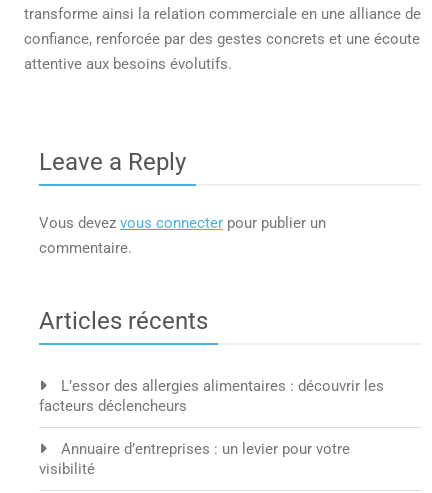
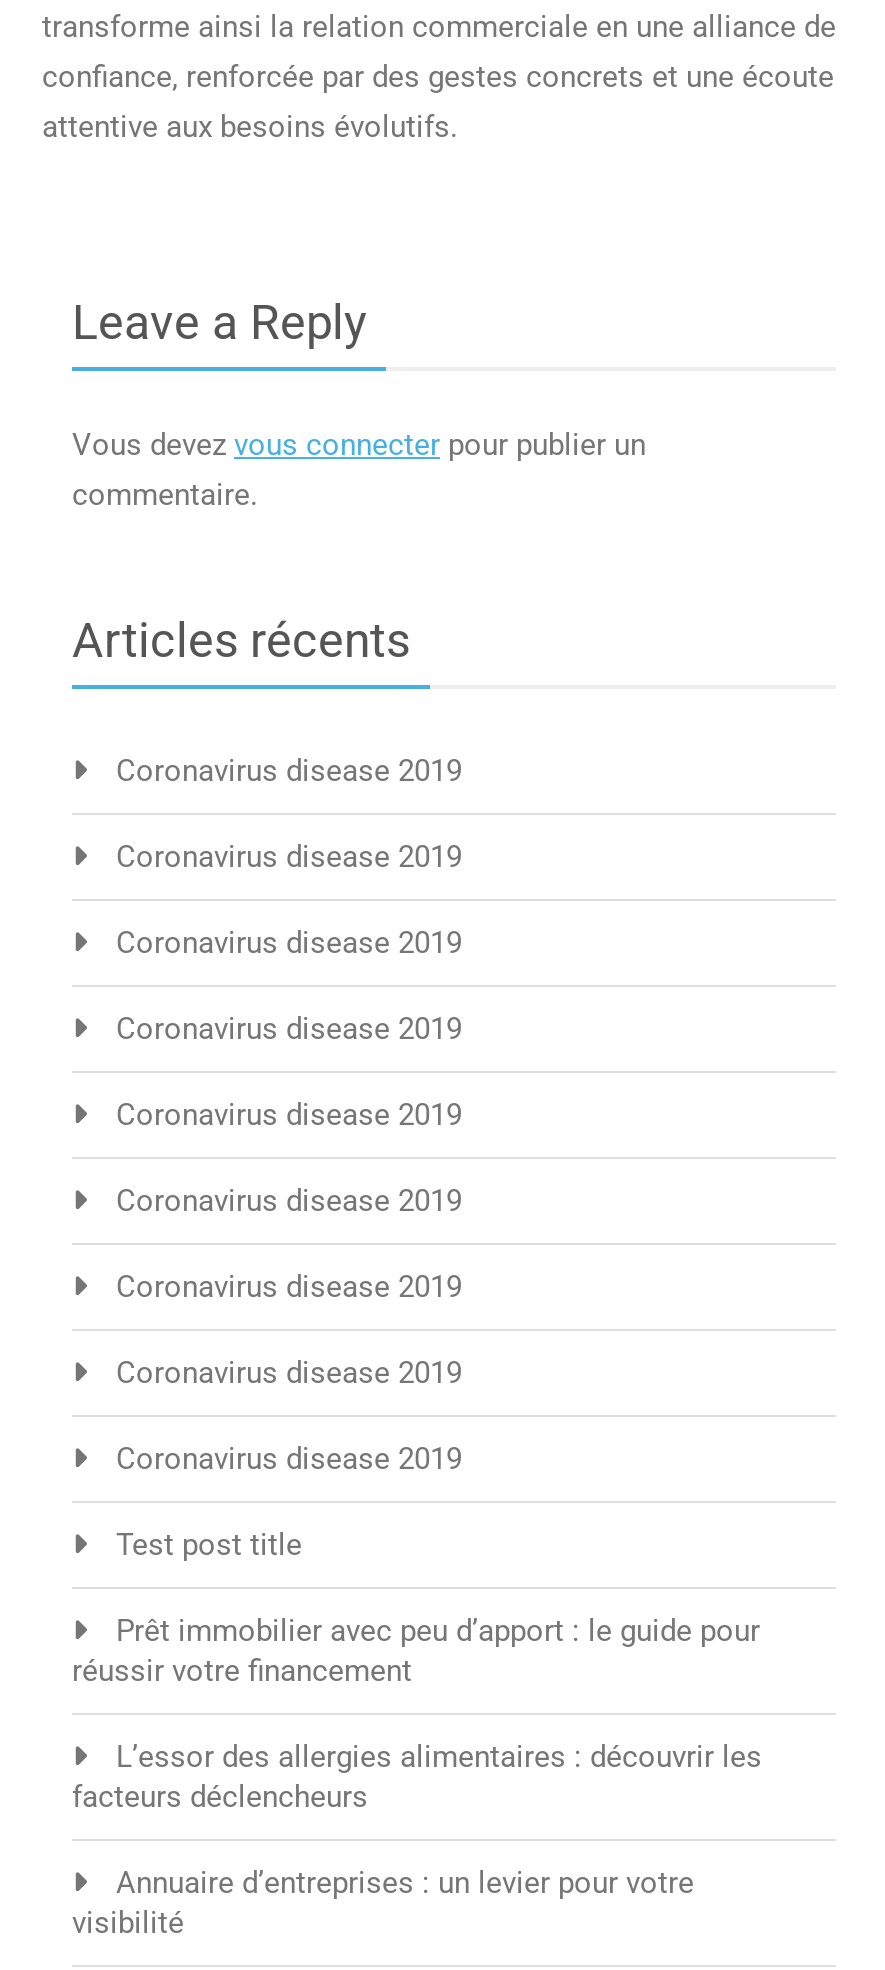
none -> [72,753,760,1689] Coronavirus disease 2019 | Coronavirus disease 2019 | Coronavirus disease 2019 | Coronavirus disease 2019 | Coronavirus disease 2019 | Coronavirus disease 2019 | Coronavirus disease 2019 | Coronavirus disease 2019 | Coronavirus disease 2019 | Test post title | Prêt immobilier avec peu d’apport : le guide pour | réussir votre financement

